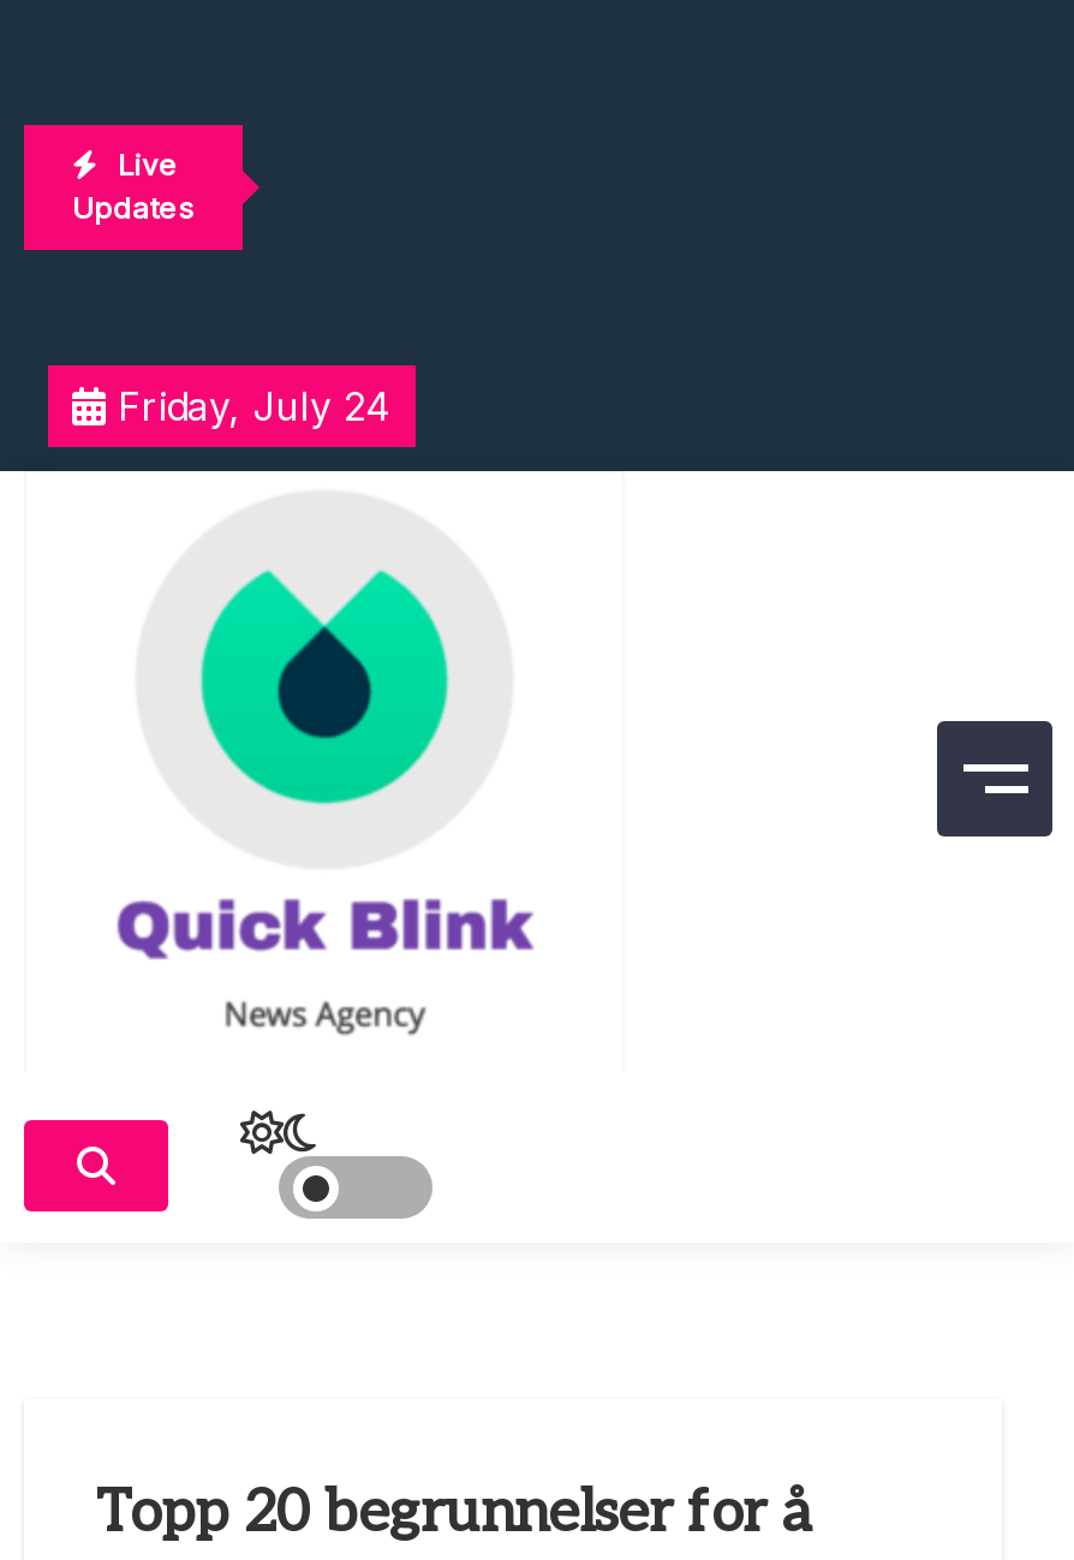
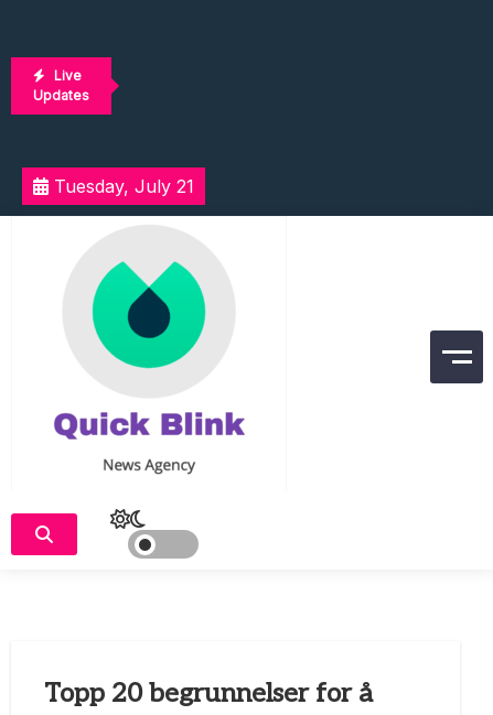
[106,382,392,431] Friday, July 24 -> [49,175,194,197] Tuesday, July 21

